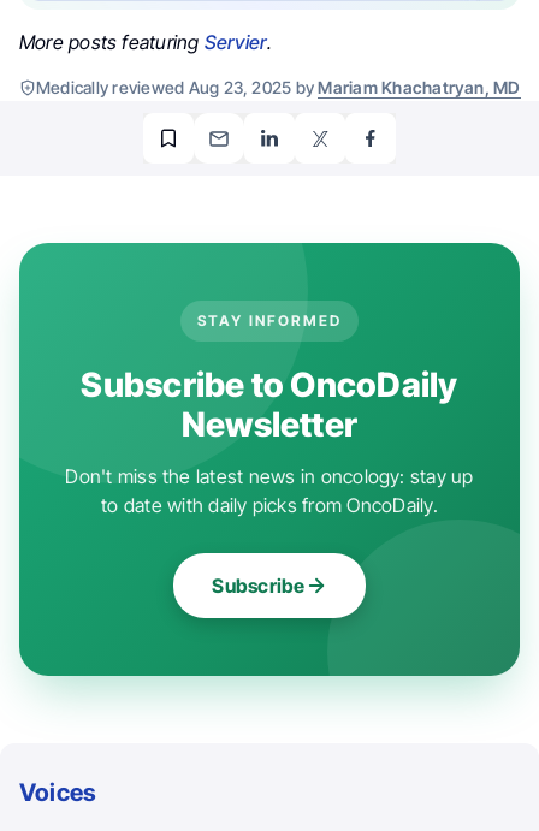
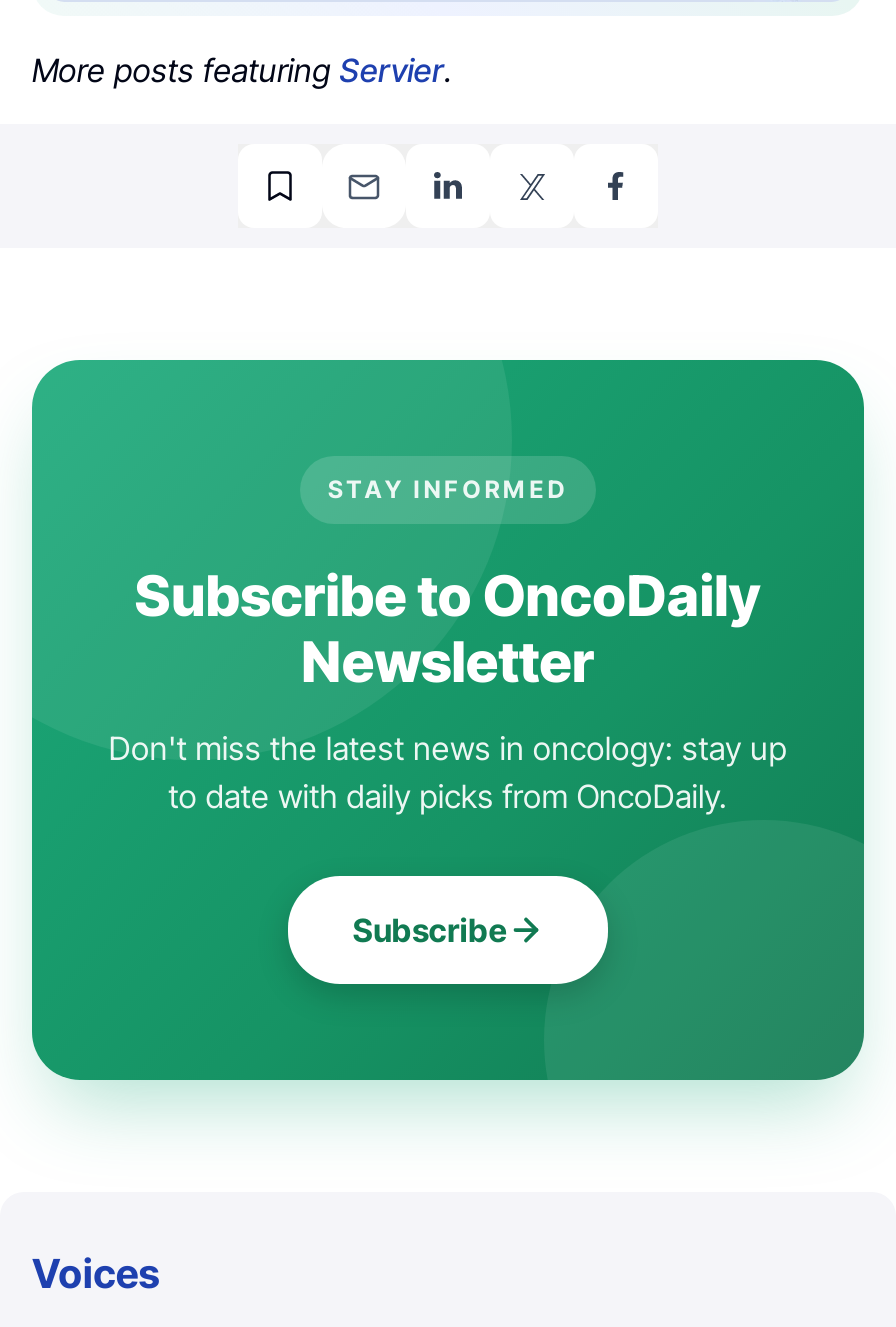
[36,77,521,97] Medically reviewed Aug 23, 2025 by Mariam Khachatryan, MD -> none

